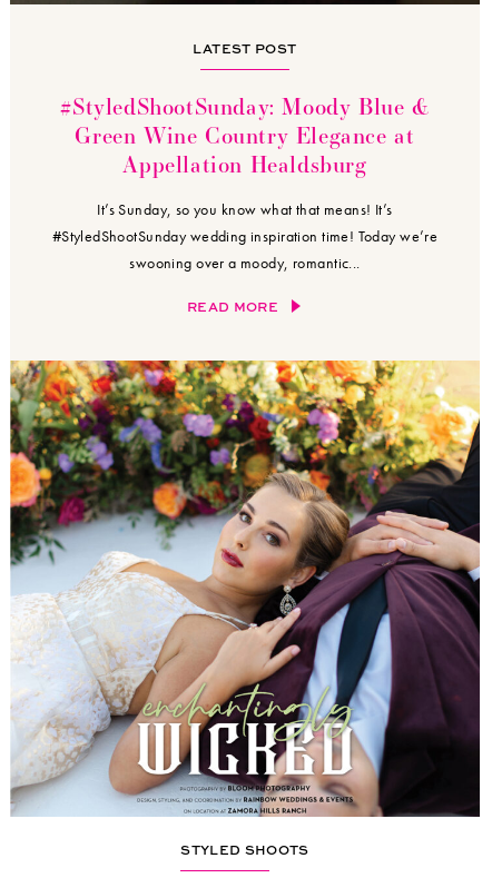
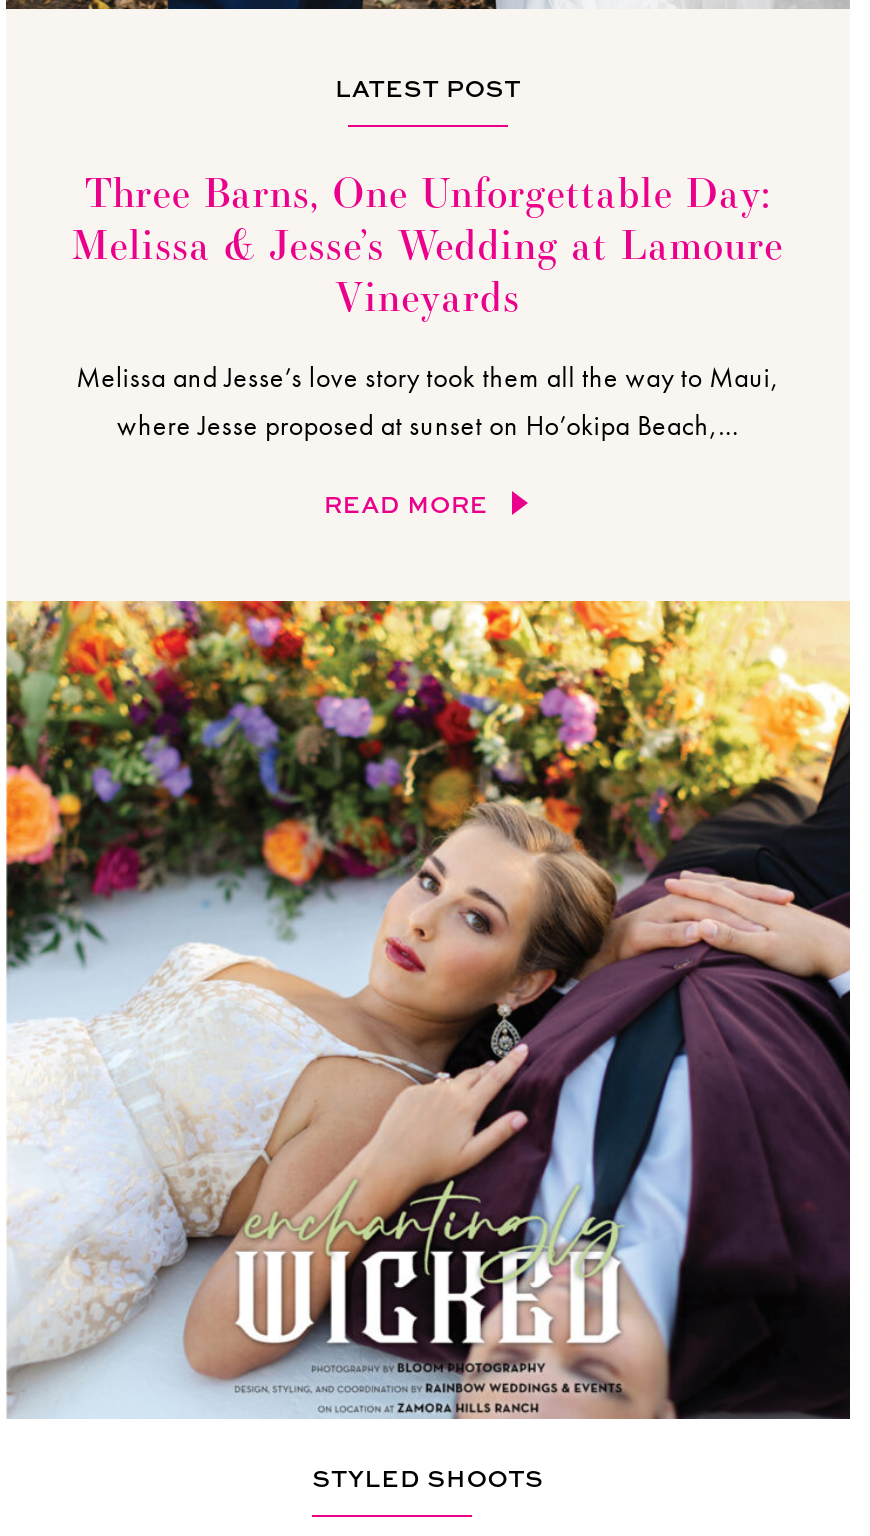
[61,92,429,180] #StyledShootSunday: Moody Blue & | Green Wine Country Elegance at | Appellation Healdsburg -> [72,165,784,323] Three Barns, One Unforgettable Day: | Melissa & Jesse’s Wedding at Lamoure | Vineyards
[52,200,438,273] It’s Sunday, so you know what that means! It’s | #StyledShootSunday wedding inspiration time! Today we’re | swooning over a moody, romantic... -> [76,359,780,443] Melissa and Jesse’s love story took them all the way to Maui, | where Jesse proposed at sunset on Ho’okipa Beach,...

